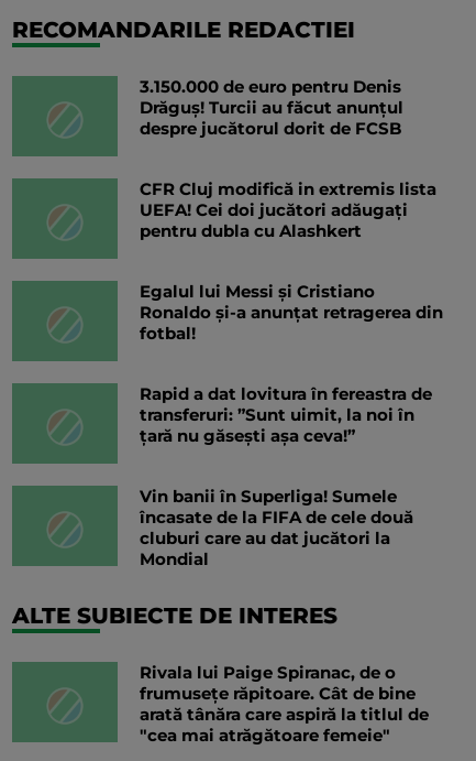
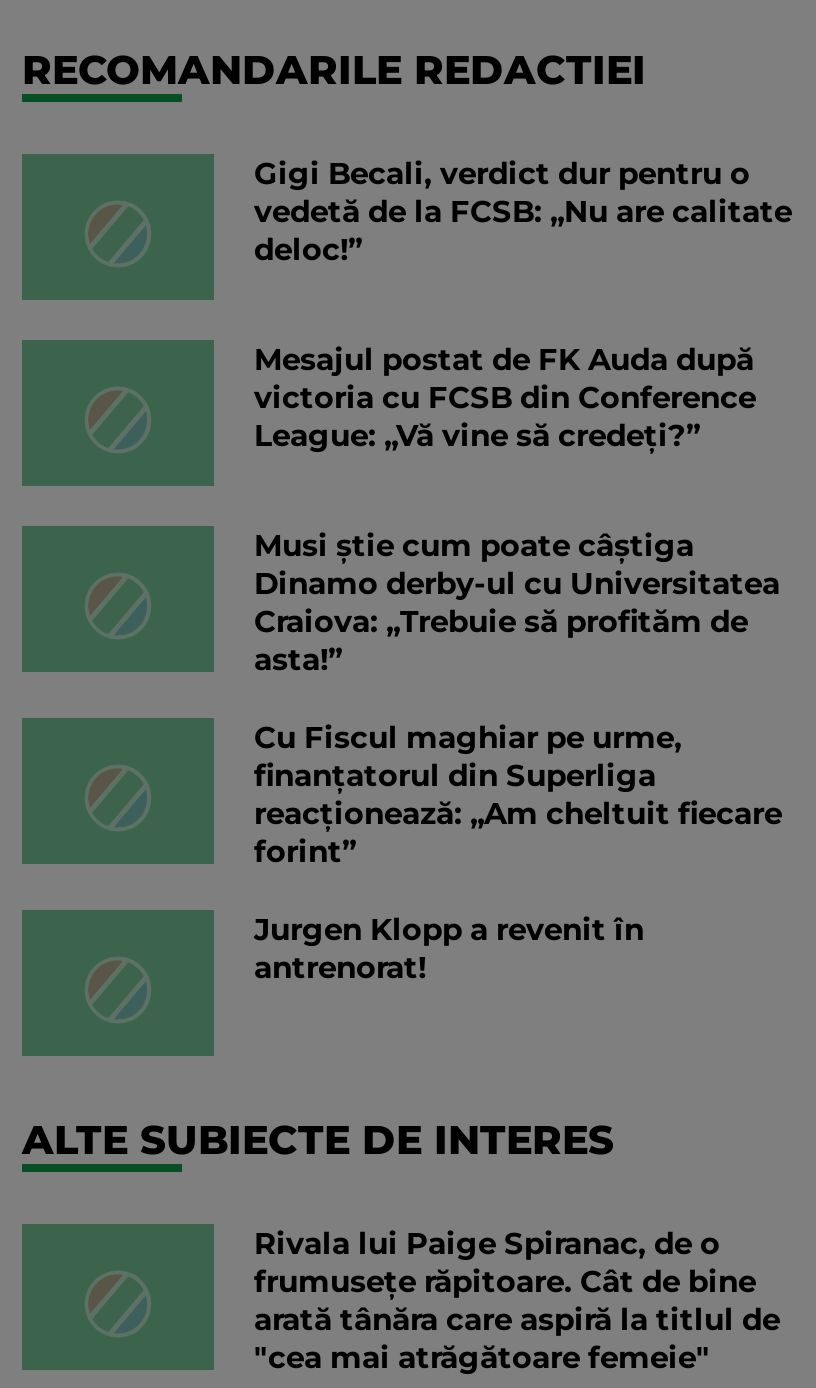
[140,76,403,139] 3.150.000 de euro pentru Denis | Drăguș! Turcii au făcut anunțul | despre jucătorul dorit de FCSB -> [254,154,792,268] Gigi Becali, verdict dur pentru o | vedetă de la FCSB: „Nu are calitate | deloc!”
[140,178,436,241] CFR Cluj modifică in extremis lista | UEFA! Cei doi jucători adăugați | pentru dubla cu Alashkert -> [254,340,756,454] Mesajul postat de FK Auda după | victoria cu FCSB din Conference | League: „Vă vine să credeți?”
[140,281,443,344] Egalul lui Messi și Cristiano | Ronaldo și-a anunțat retragerea din | fotbal! -> [254,526,780,678] Musi știe cum poate câștiga | Dinamo derby-ul cu Universitatea | Craiova: „Trebuie să profităm de | asta!”
[140,383,432,446] Rapid a dat lovitura în fereastra de | transferuri: ”Sunt uimit, la noi în | țară nu găsești așa ceva!” -> [254,718,782,870] Cu Fiscul maghiar pe urme, | finanțatorul din Superliga | reacționează: „Am cheltuit fiecare | forint”
[140,486,413,569] Vin banii în Superliga! Sumele | încasate de la FIFA de cele două | cluburi care au dat jucători la | Mondial -> [254,910,644,986] Jurgen Klopp a revenit în | antrenorat!

